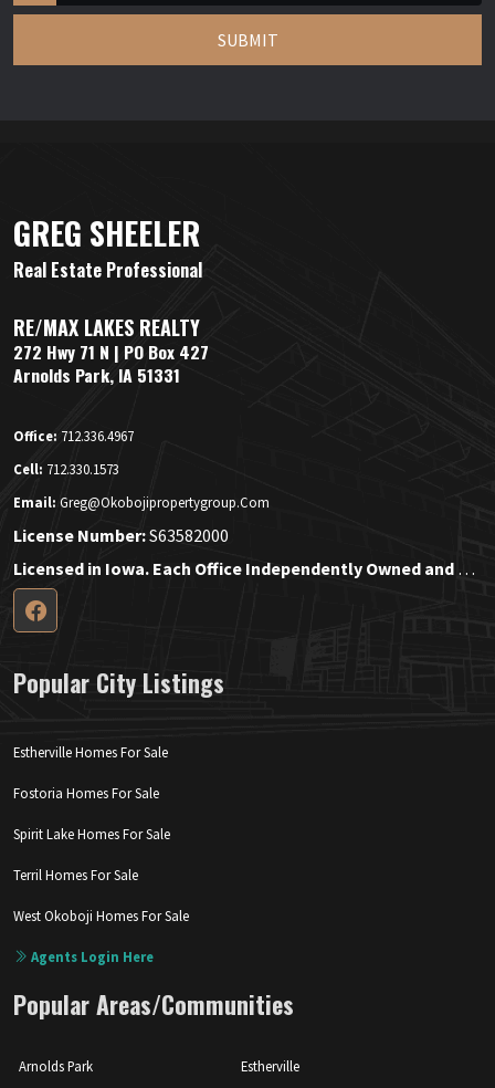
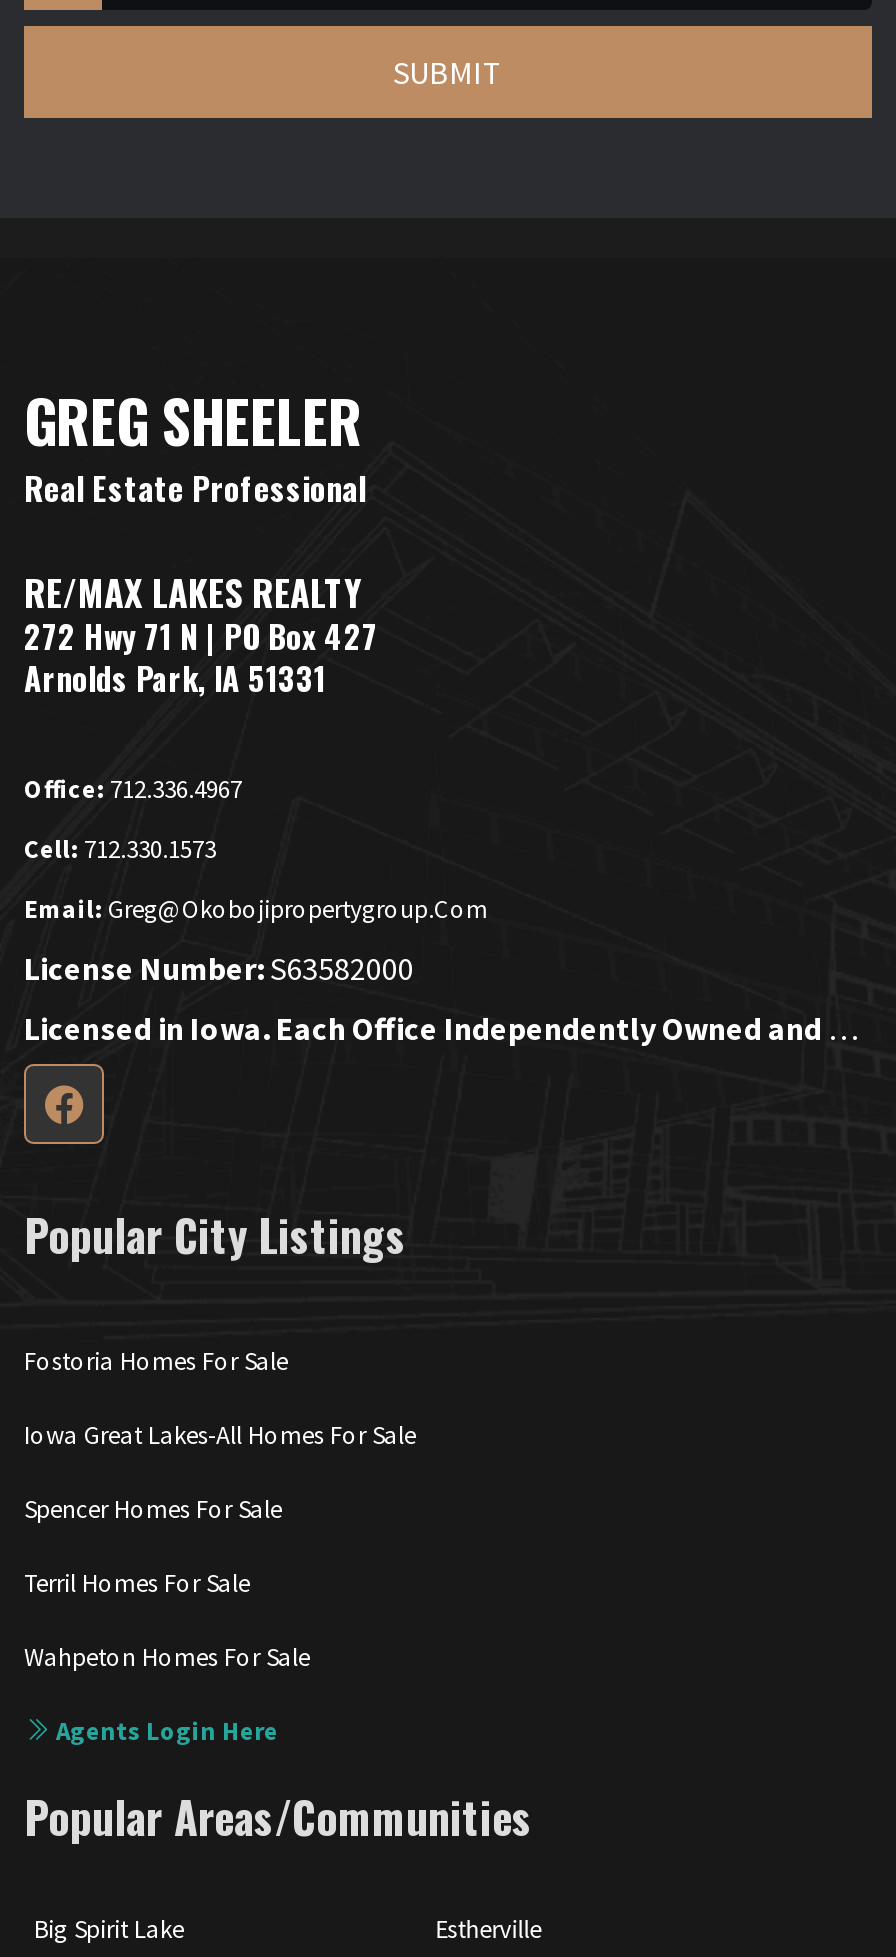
[13,743,168,760] Estherville Homes For Sale -> none
moved [13,784,159,801] -> [24,1343,288,1375]: Fostoria Homes For Sale
[13,825,170,843] Spirit Lake Homes For Sale -> [24,1418,416,1524] Iowa Great Lakes-All Homes For Sale | Spencer Homes For Sale
[13,907,189,925] West Okoboji Homes For Sale -> [24,1641,310,1673] Wahpeton Homes For Sale
[19,1057,93,1074] Arnolds Park -> [34,1911,184,1943] Big Spirit Lake

